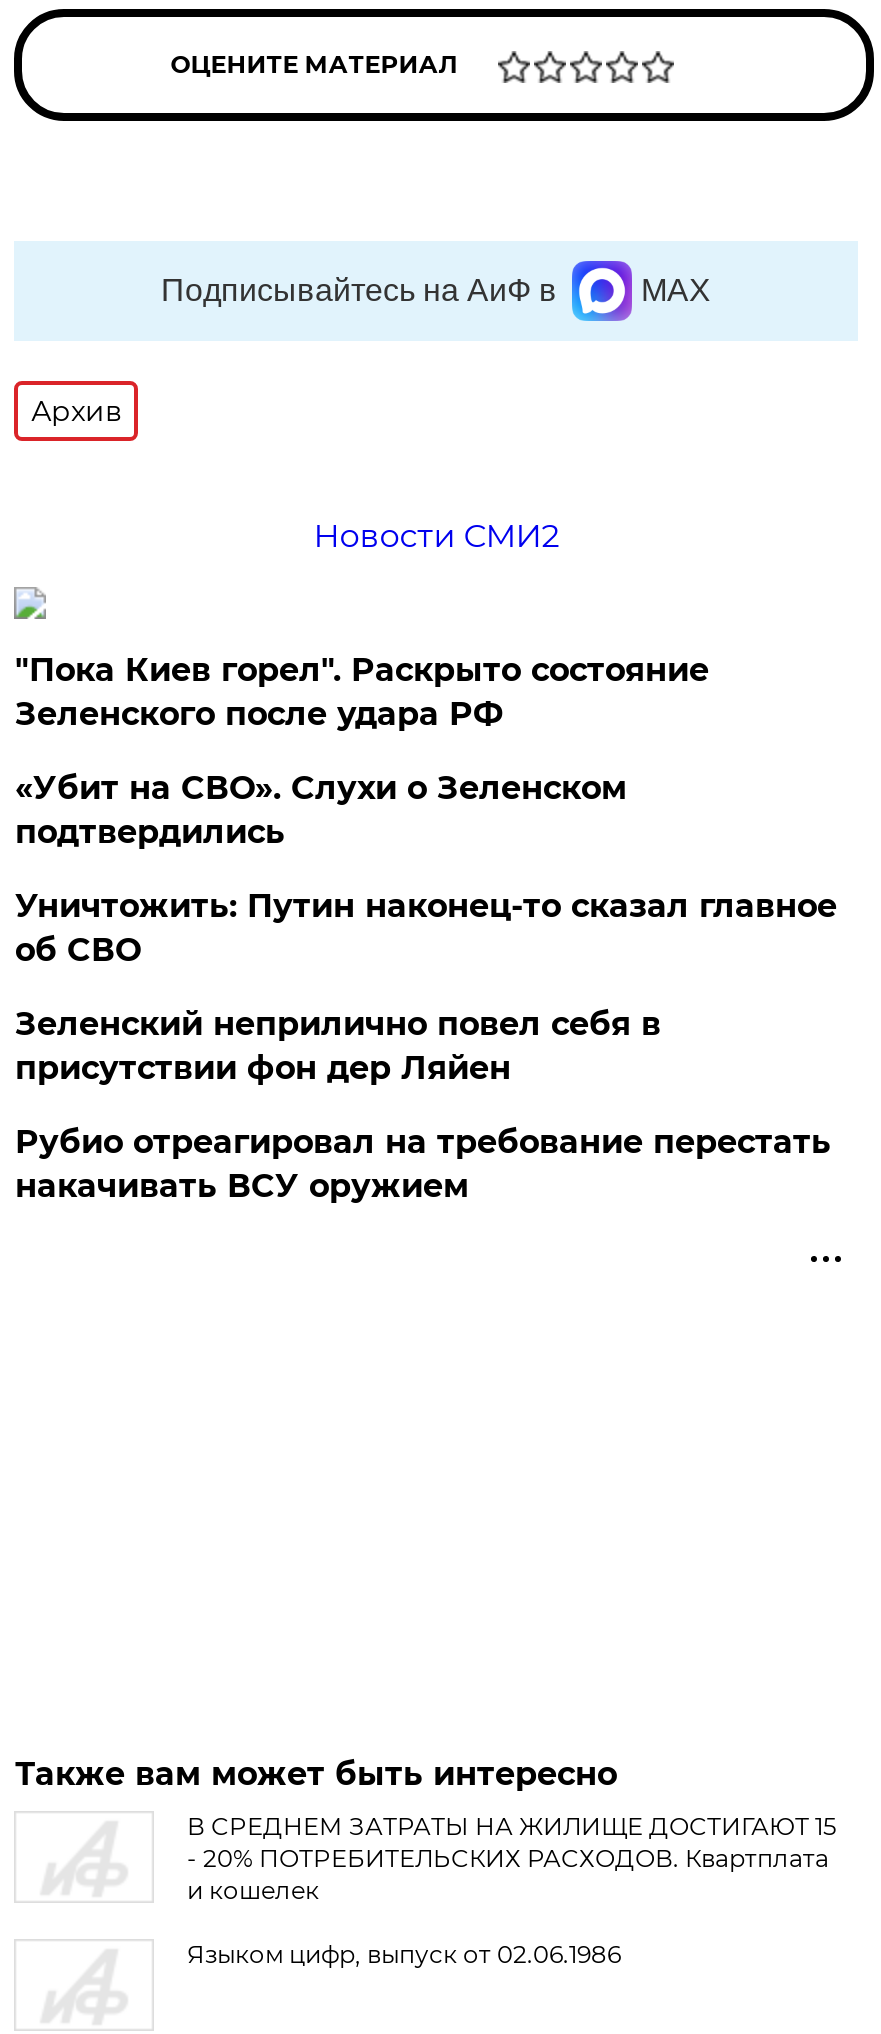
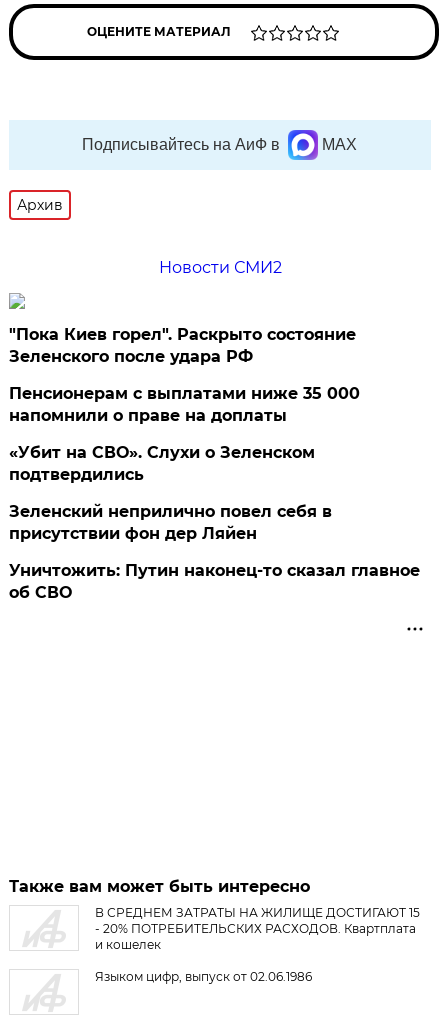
none -> [9,384,360,425] Пенсионерам с выплатами ниже 35 000 | напомнили о праве на доплаты
moved [15,769,627,851] -> [9,443,315,484]: «Убит на СВО». Слухи о Зеленском | подтвердились
moved [15,887,837,969] -> [9,561,420,602]: Уничтожить: Путин наконец-то сказал главное | об СВО
[15,1123,831,1205] Рубио отреагировал на требование перестать | накачивать ВСУ оружием -> none

